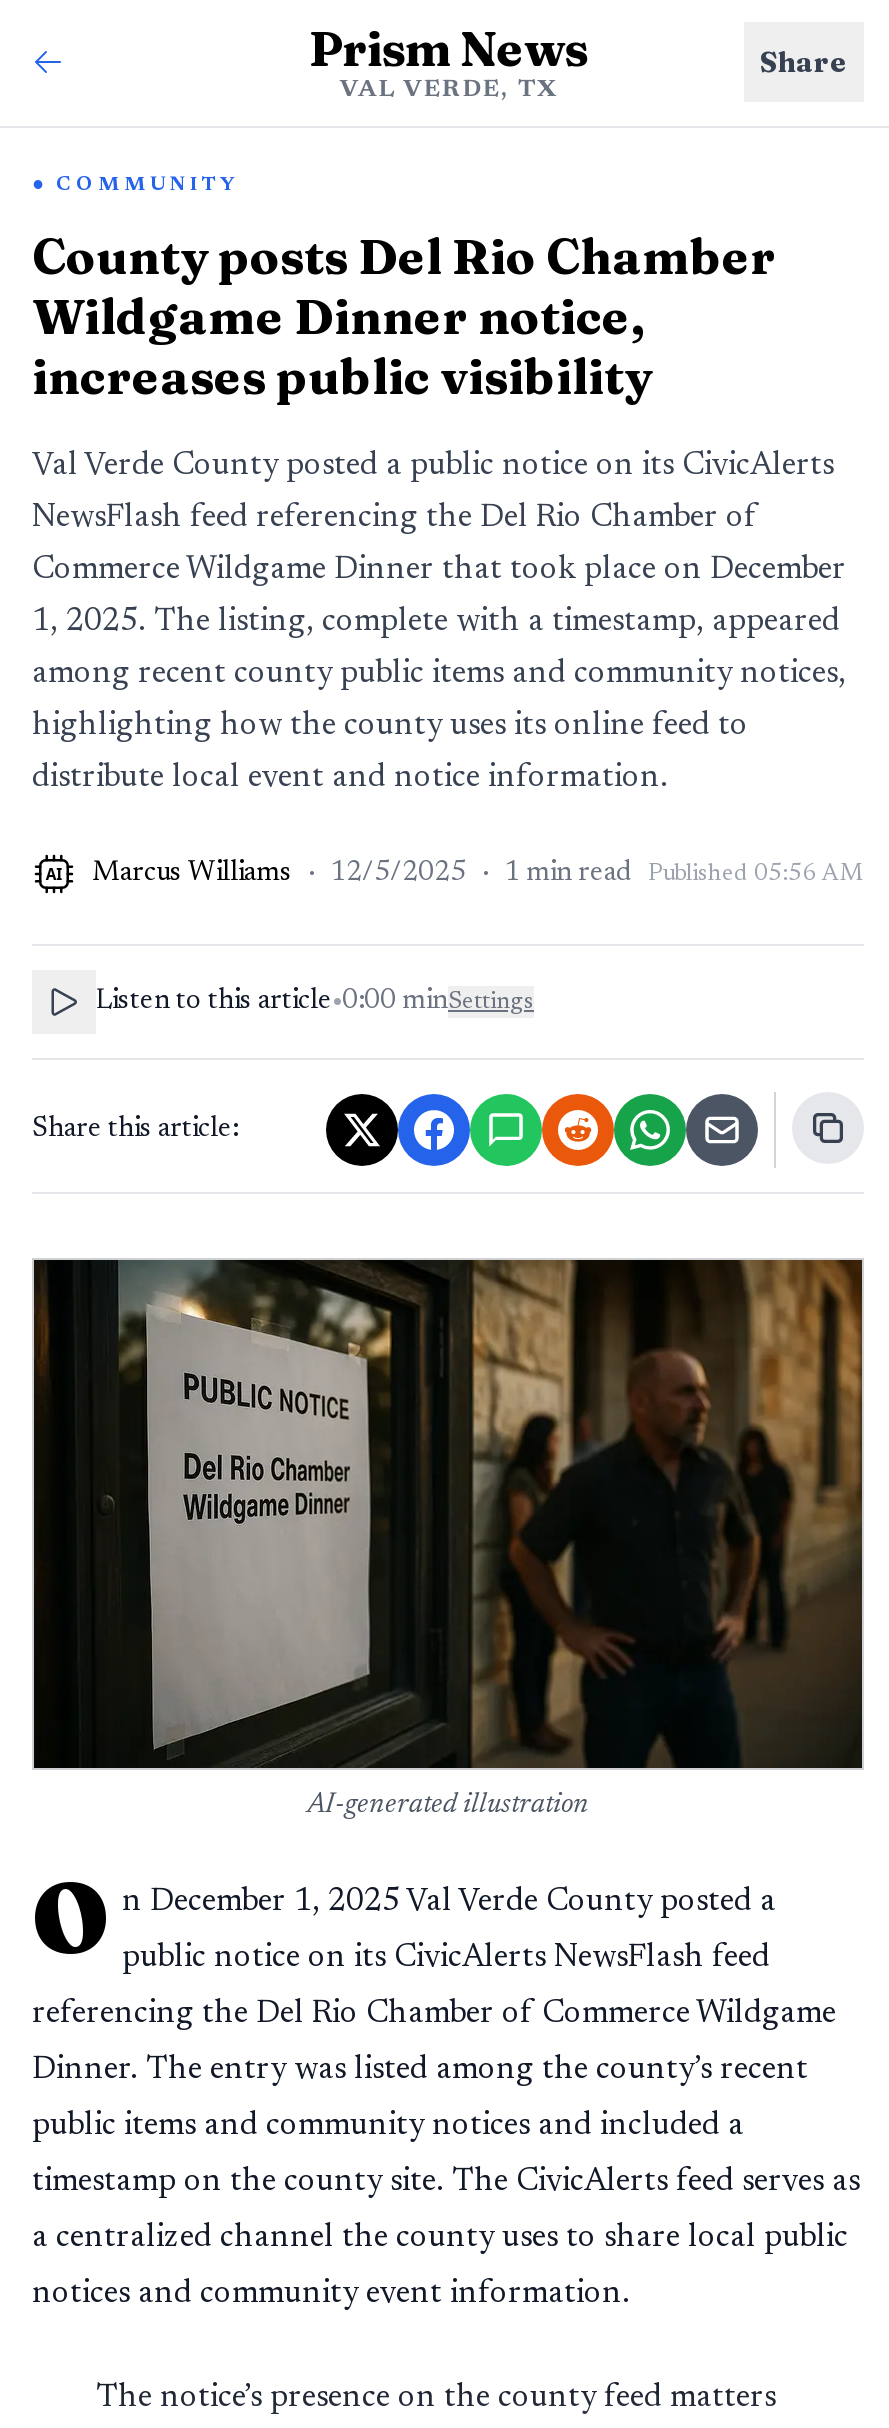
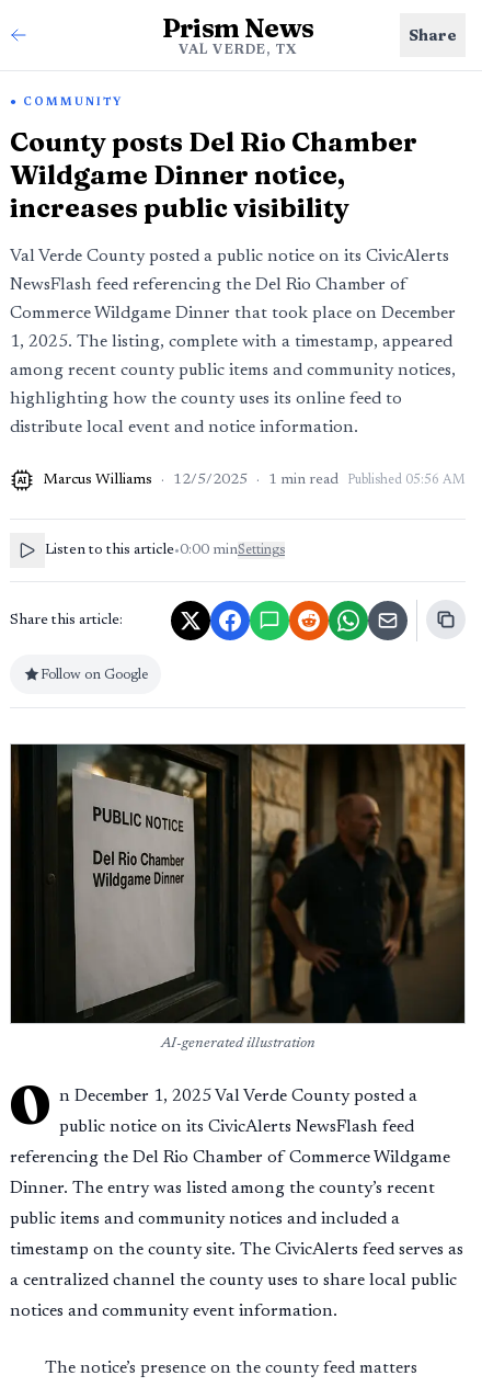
none -> [41,667,148,681] Follow on Google

